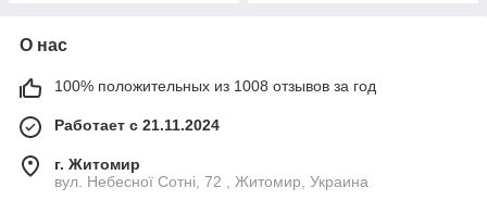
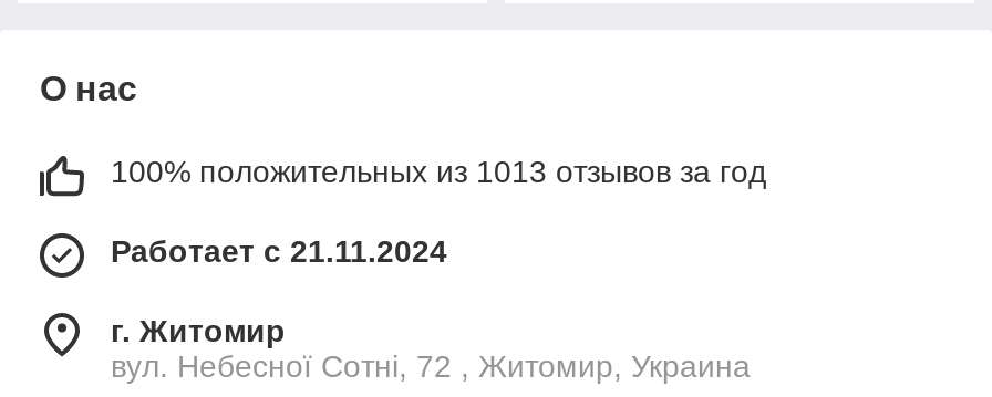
[54,77,376,95] 100% положительных из 1008 отзывов за год -> [111,154,766,190] 100% положительных из 1013 отзывов за год

